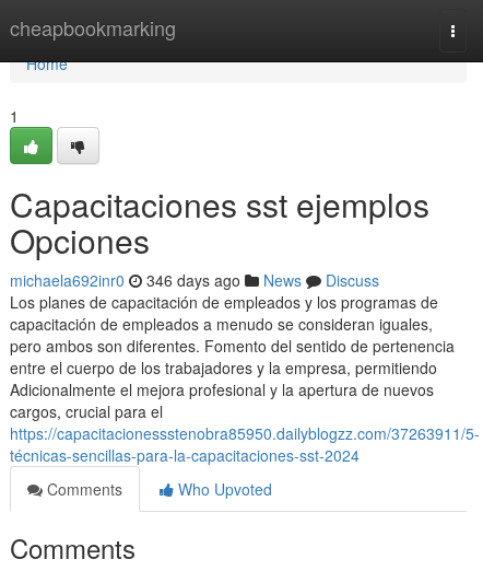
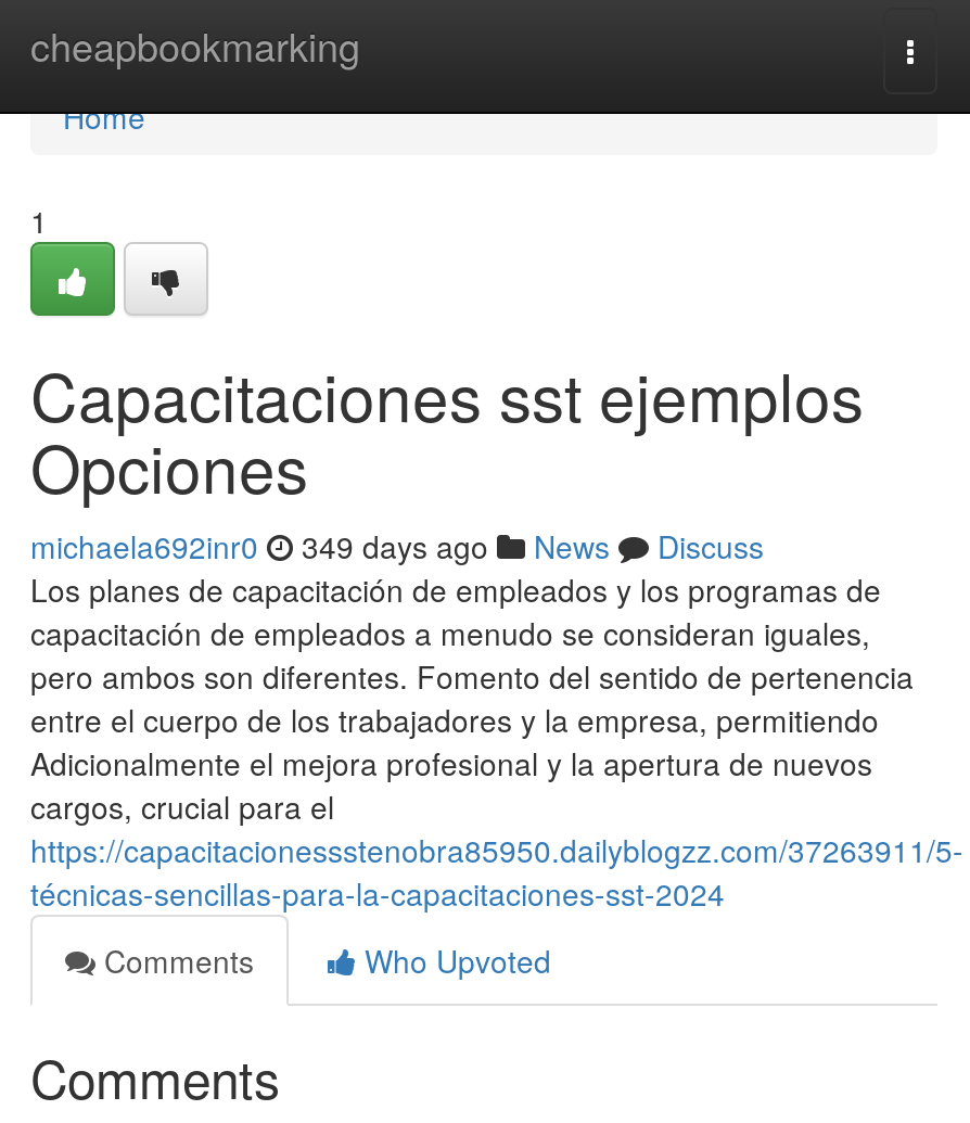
[10,269,379,291] michaela692inr0 346 days ago News Discuss -> [30,524,764,567] michaela692inr0 349 days ago News Discuss

